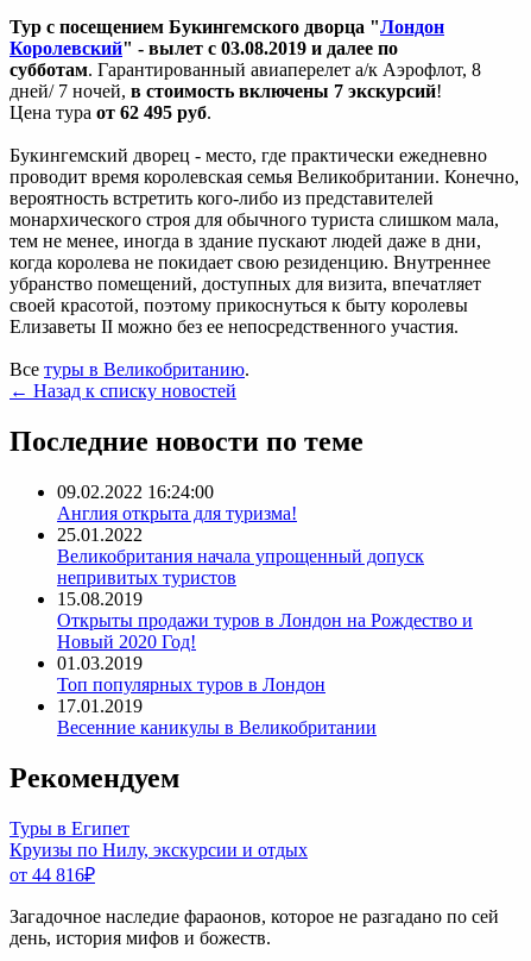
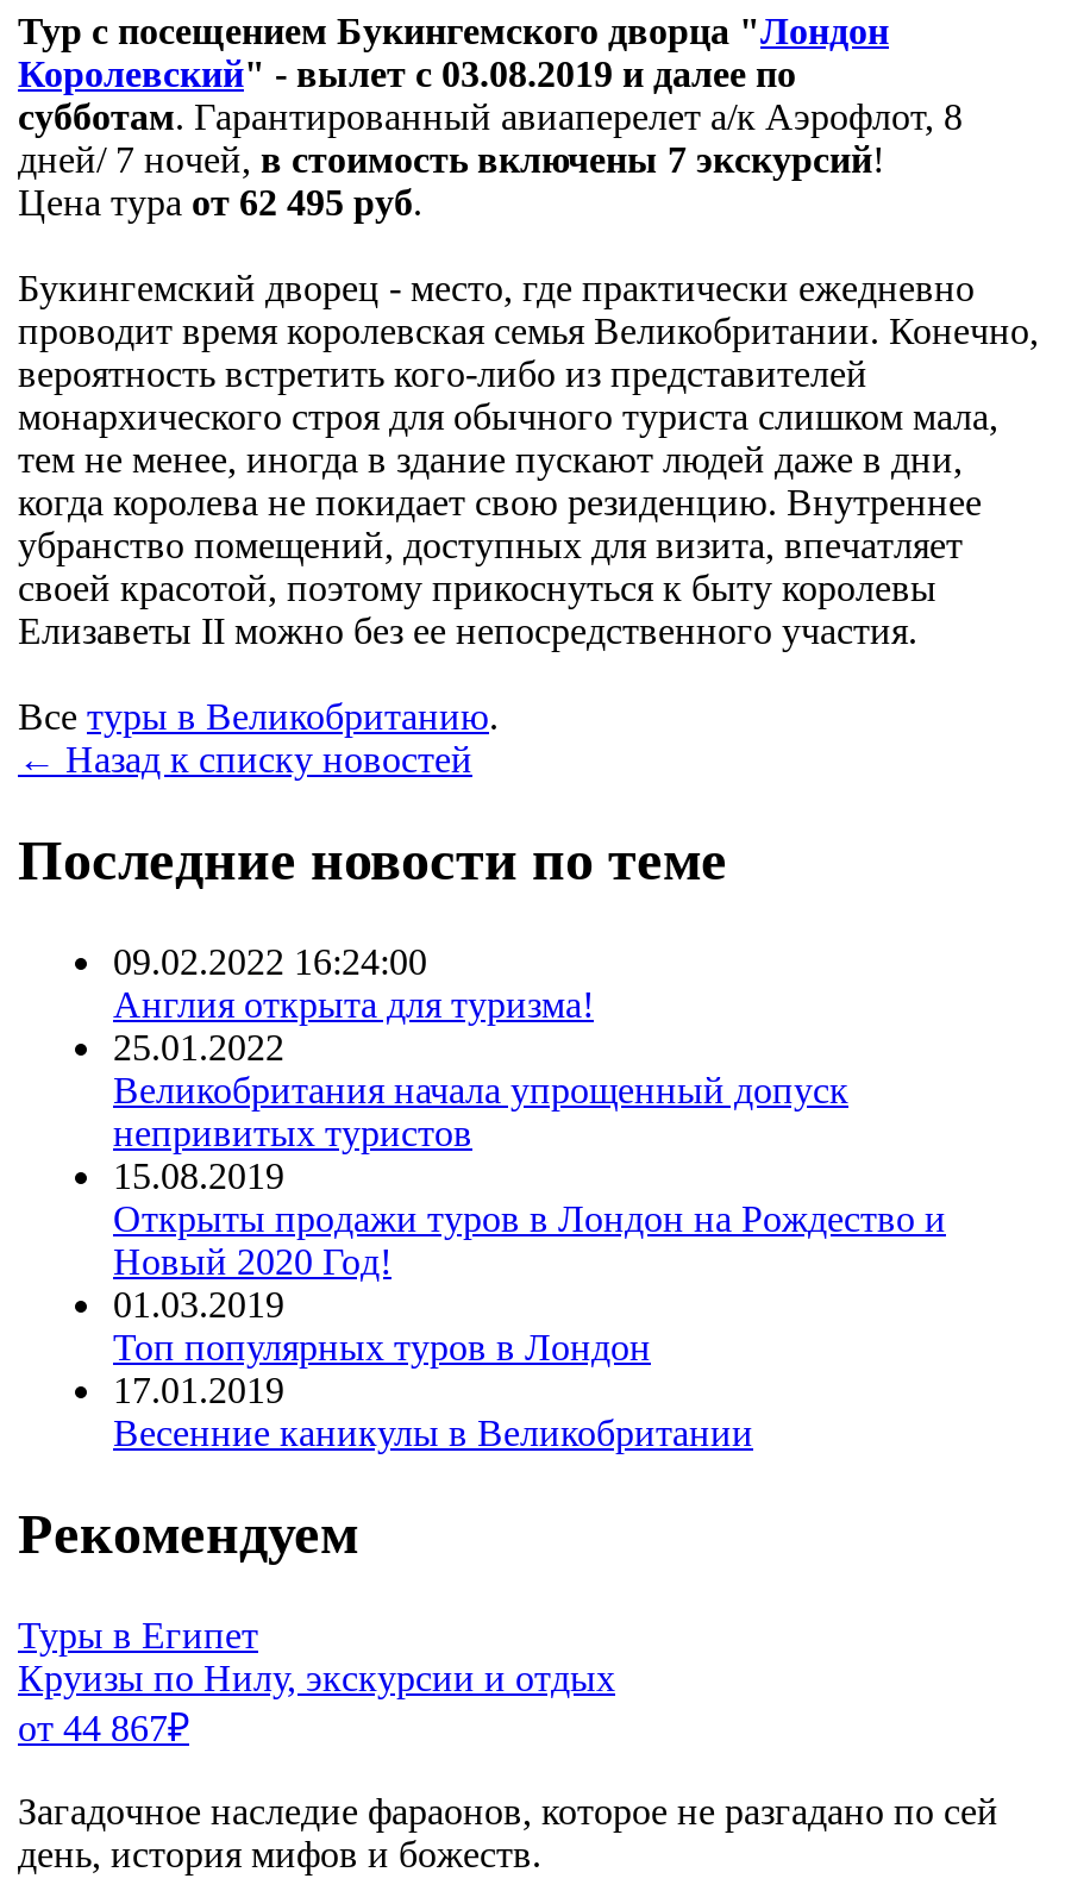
[10,865,95,885] от 44 816₽ -> [18,1708,189,1748] от 44 867₽

